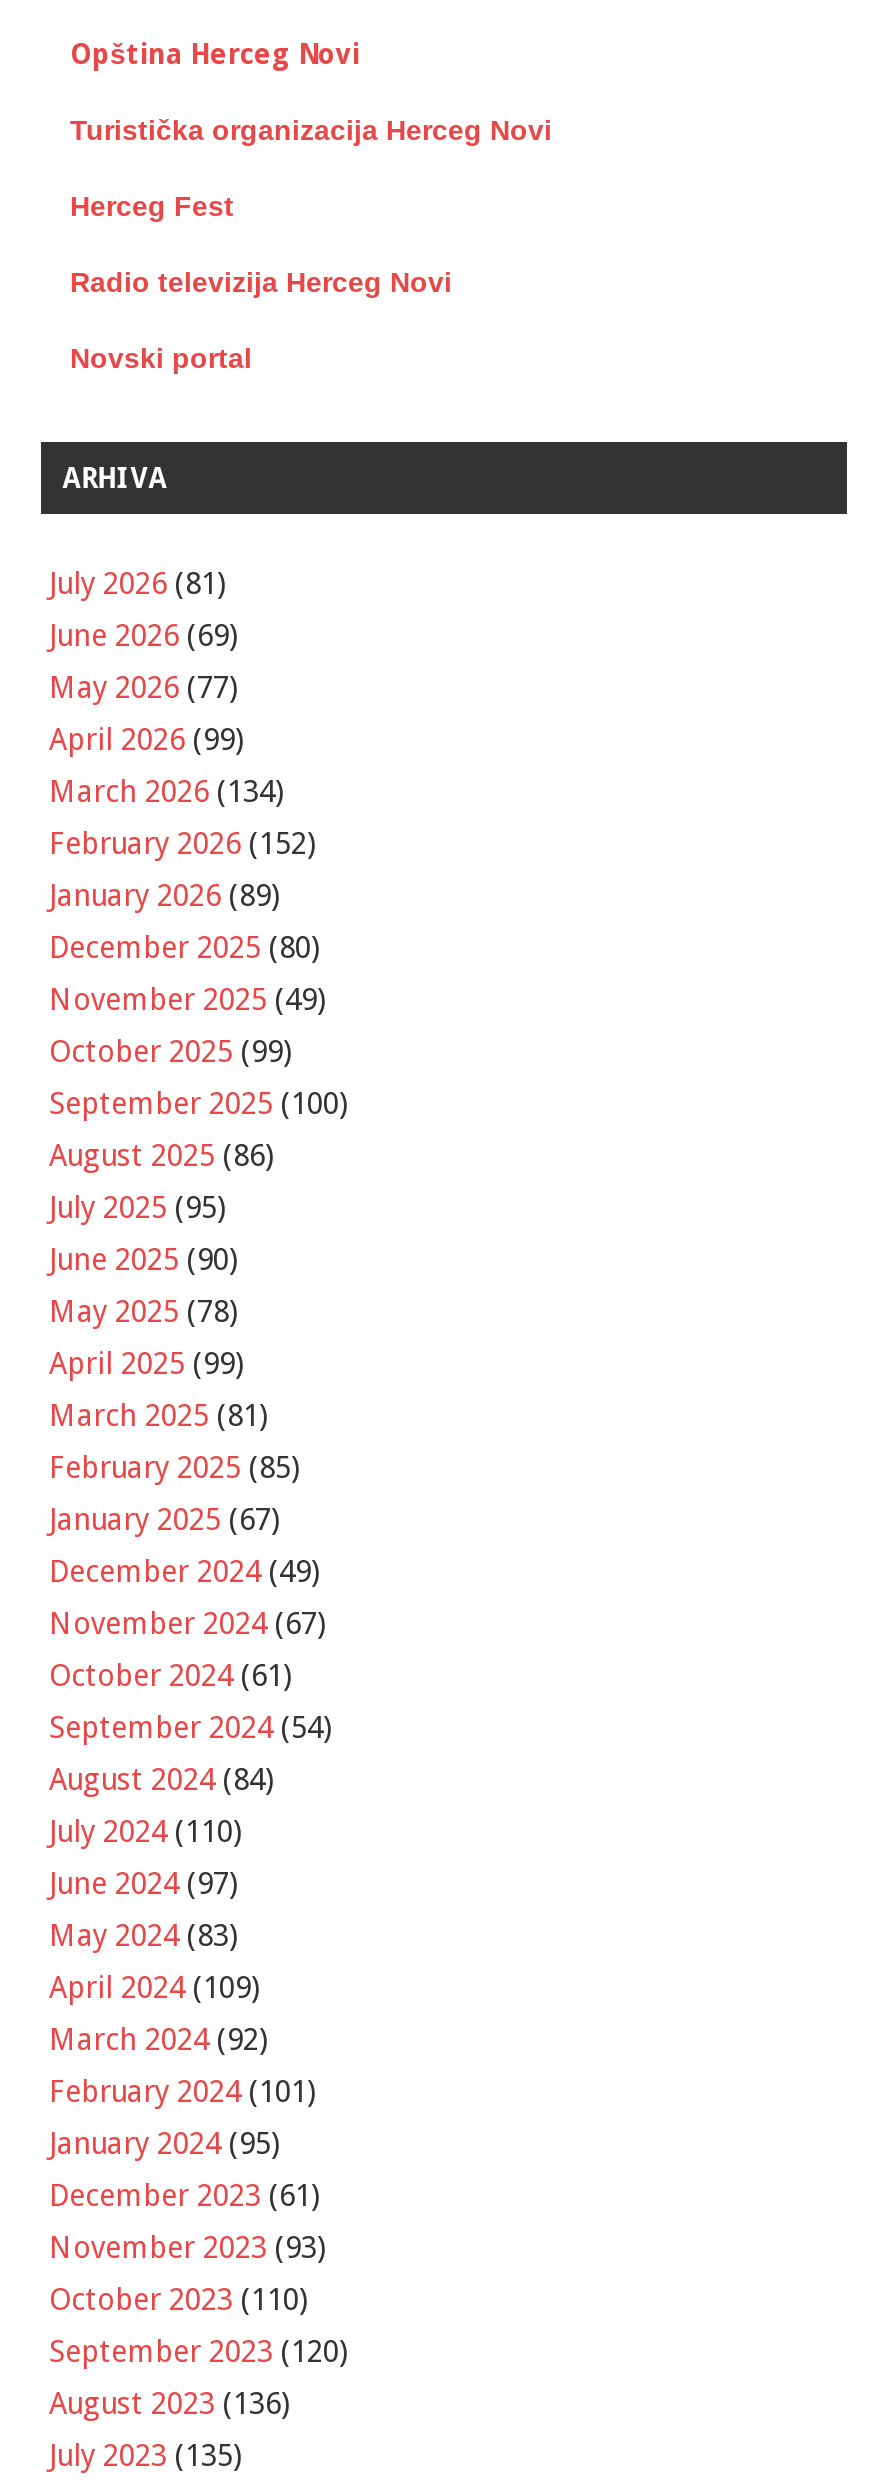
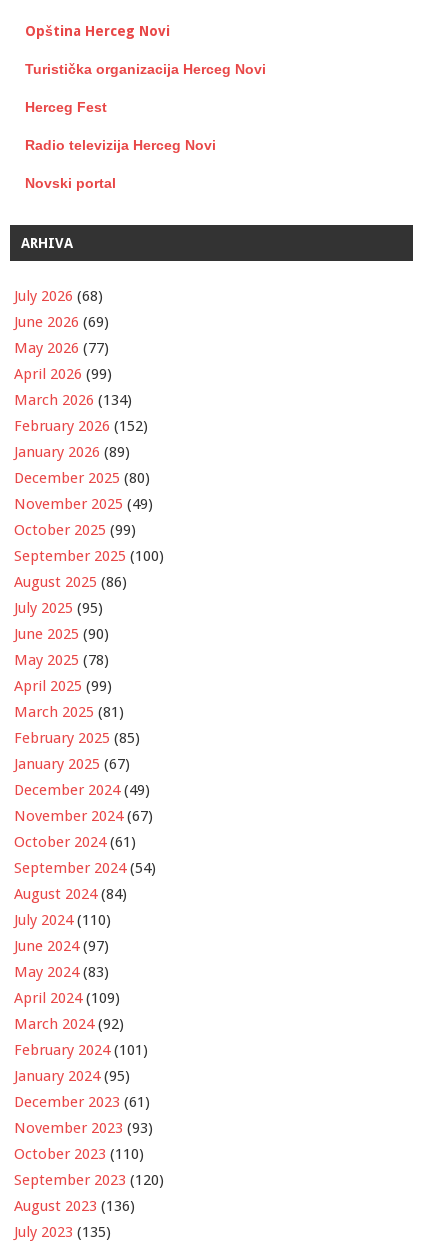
[49,566,227,602] July 2026 (81) -> [14,287,103,305] July 2026 (68)

